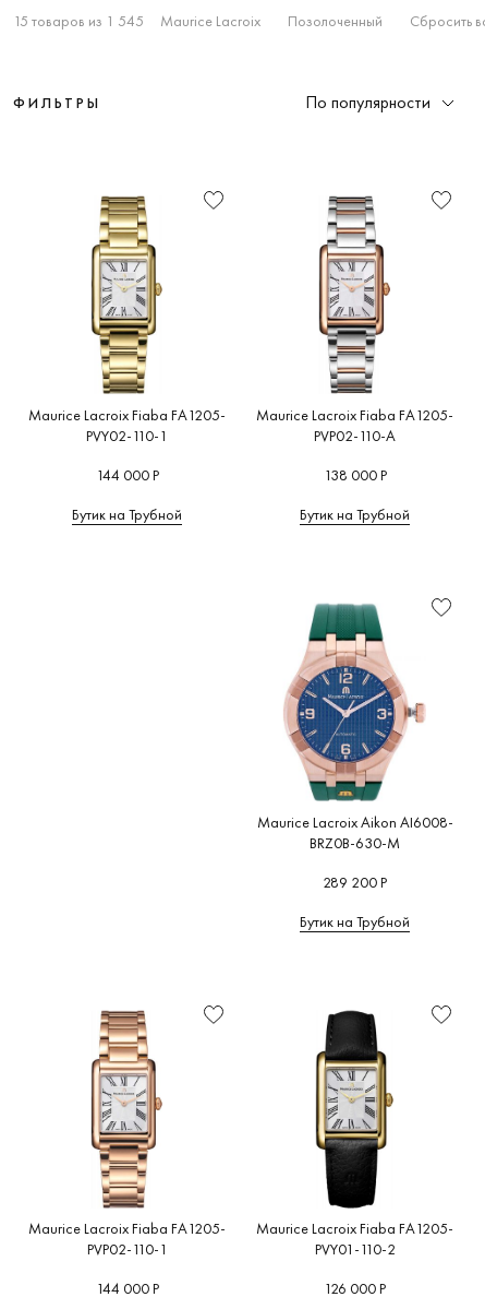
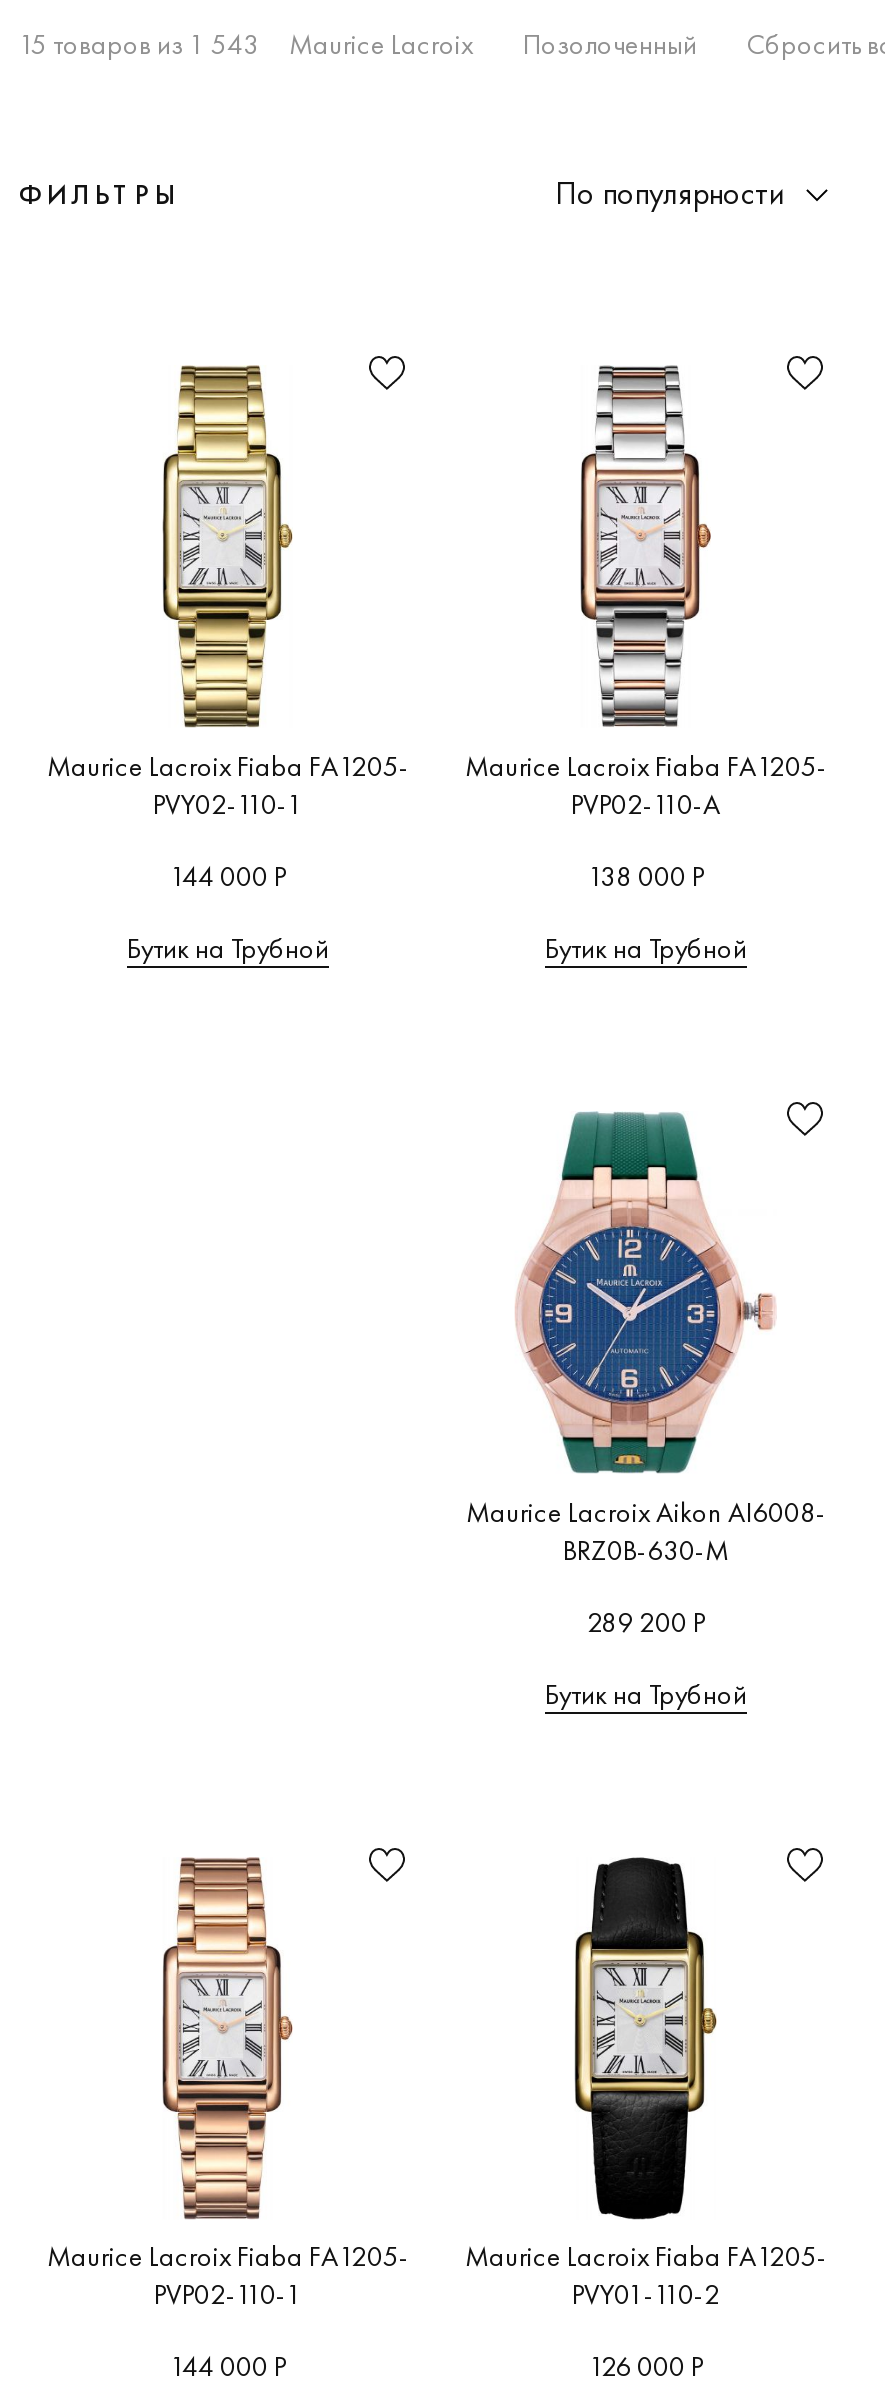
[13,11,144,31] 15 товаров из 1 545 -> [19,26,259,62] 15 товаров из 1 543

